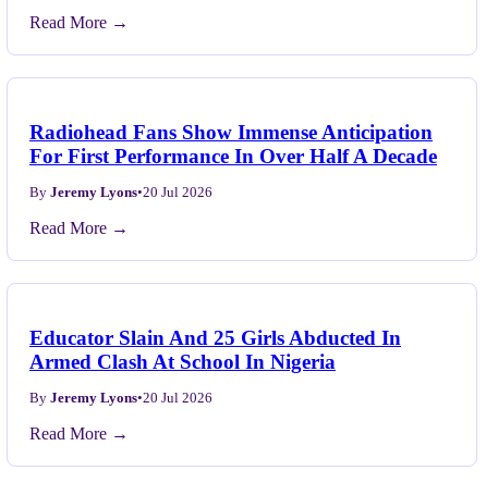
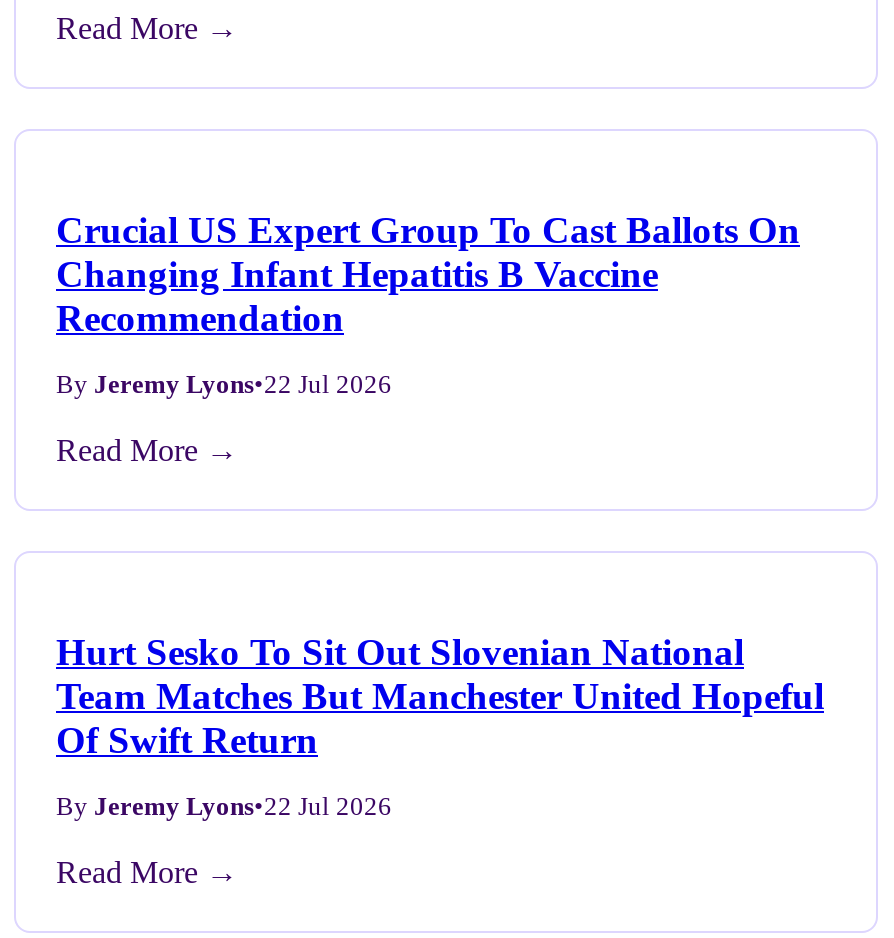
[29,121,437,168] Radiohead Fans Show Immense Anticipation | For First Performance In Over Half A Decade -> [56,209,800,339] Crucial US Expert Group To Cast Ballots On | Changing Infant Hepatitis B Vaccine | Recommendation
[29,185,212,200] By Jeremy Lyons•20 Jul 2026 -> [56,371,392,399] By Jeremy Lyons•22 Jul 2026
[29,327,401,373] Educator Slain And 25 Girls Abducted In | Armed Clash At School In Nigeria -> [56,632,824,762] Hurt Sesko To Sit Out Slovenian National | Team Matches But Manchester United Hopeful | Of Swift Return
[29,391,212,406] By Jeremy Lyons•20 Jul 2026 -> [56,794,392,822] By Jeremy Lyons•22 Jul 2026

